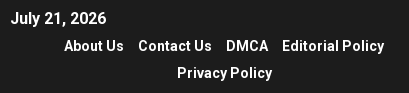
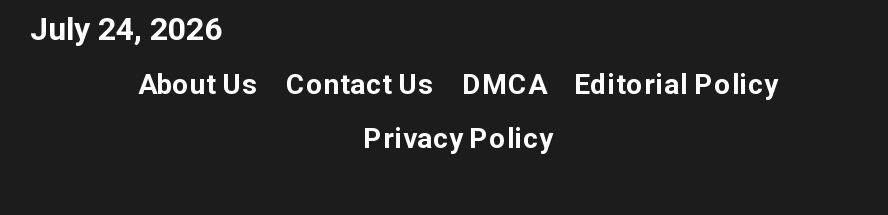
[10,9,106,28] July 21, 2026 -> [30,11,222,49] July 24, 2026

